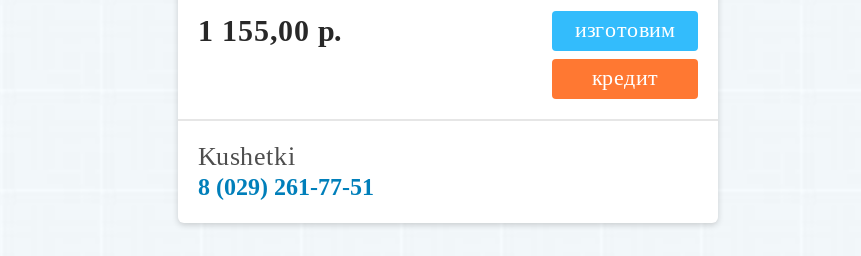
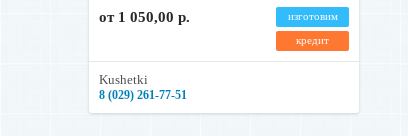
[198,15,342,47] 1 155,00 р. -> [99,9,190,25] от 1 050,00 р.

